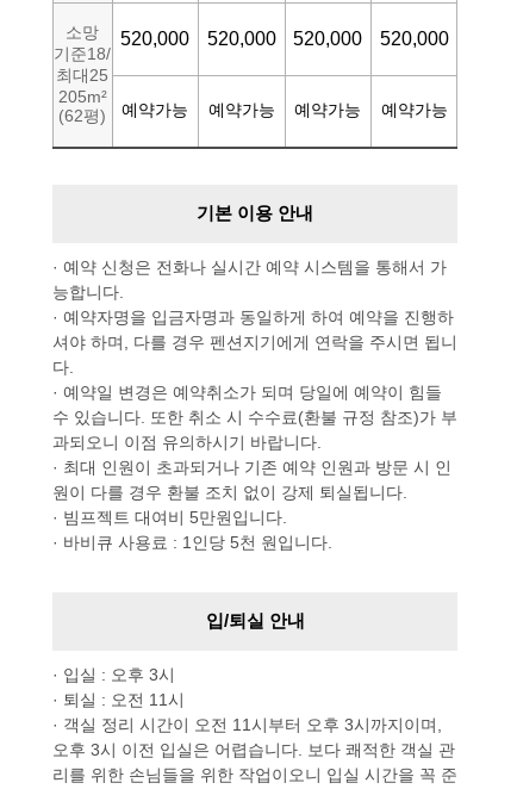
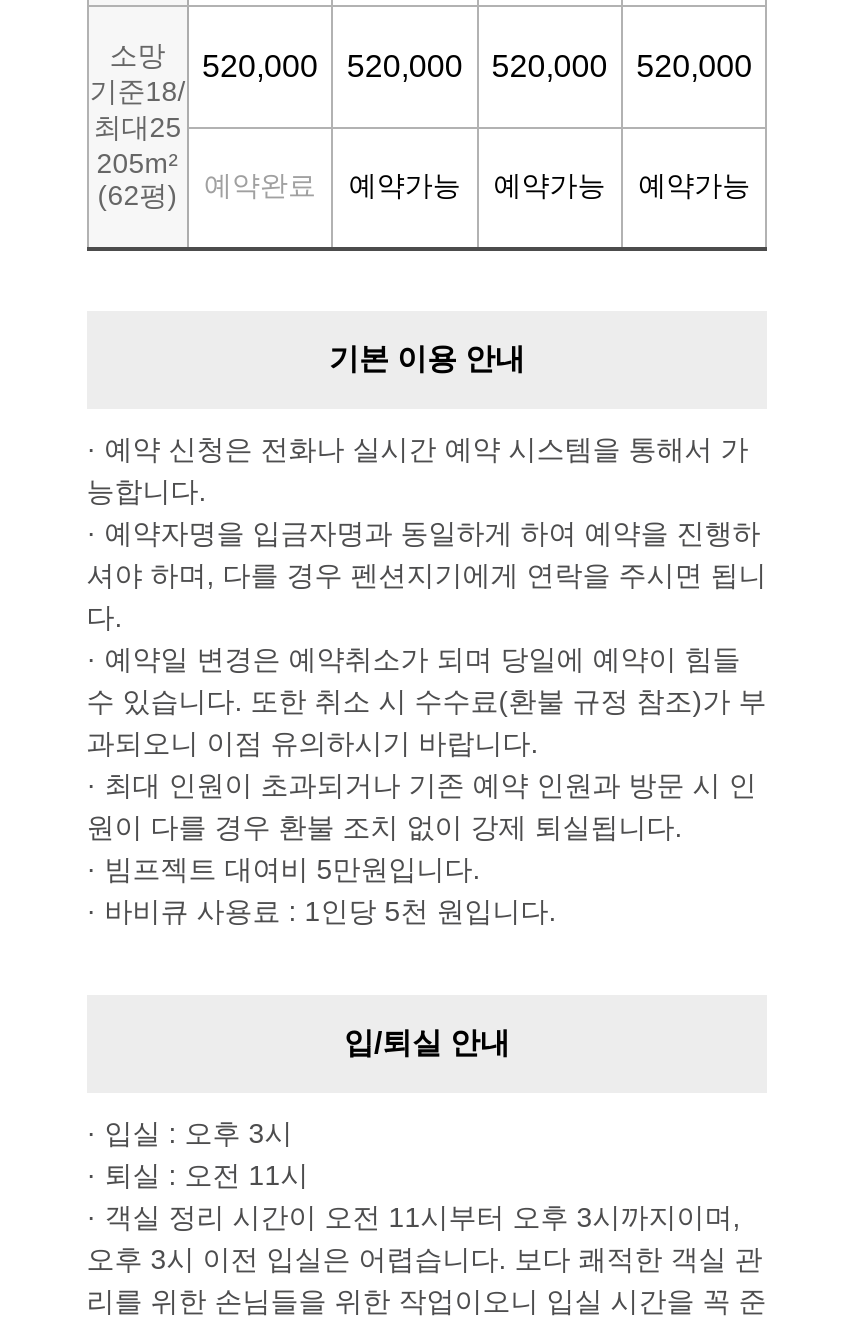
[122,101,189,120] 예약가능 -> [204,170,316,202] 예약완료

